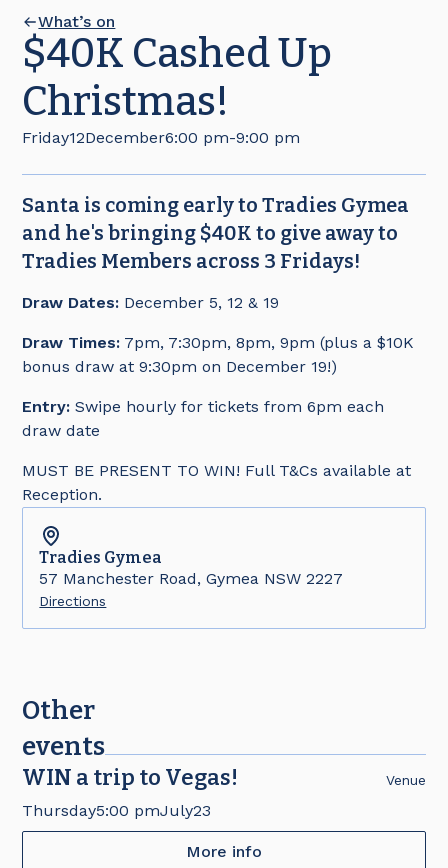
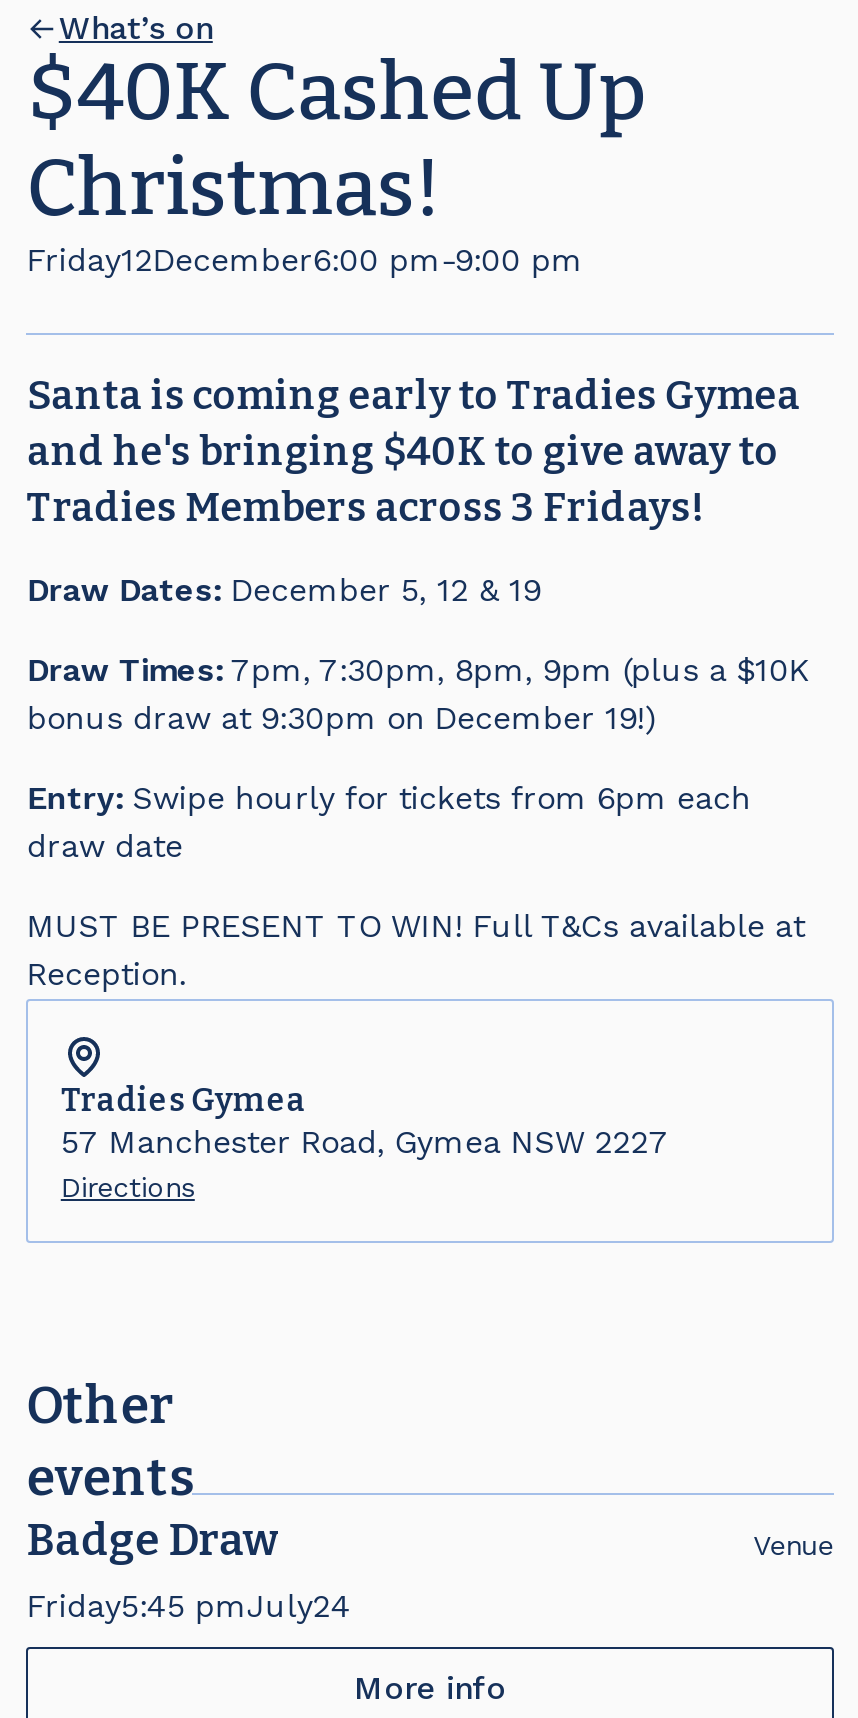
[22,764,238,791] WIN a trip to Vegas! -> [27,1513,279,1567] Badge Draw
[22,801,211,820] Thursday5:00 pmJuly23 -> [27,1587,351,1625] Friday5:45 pmJuly24

